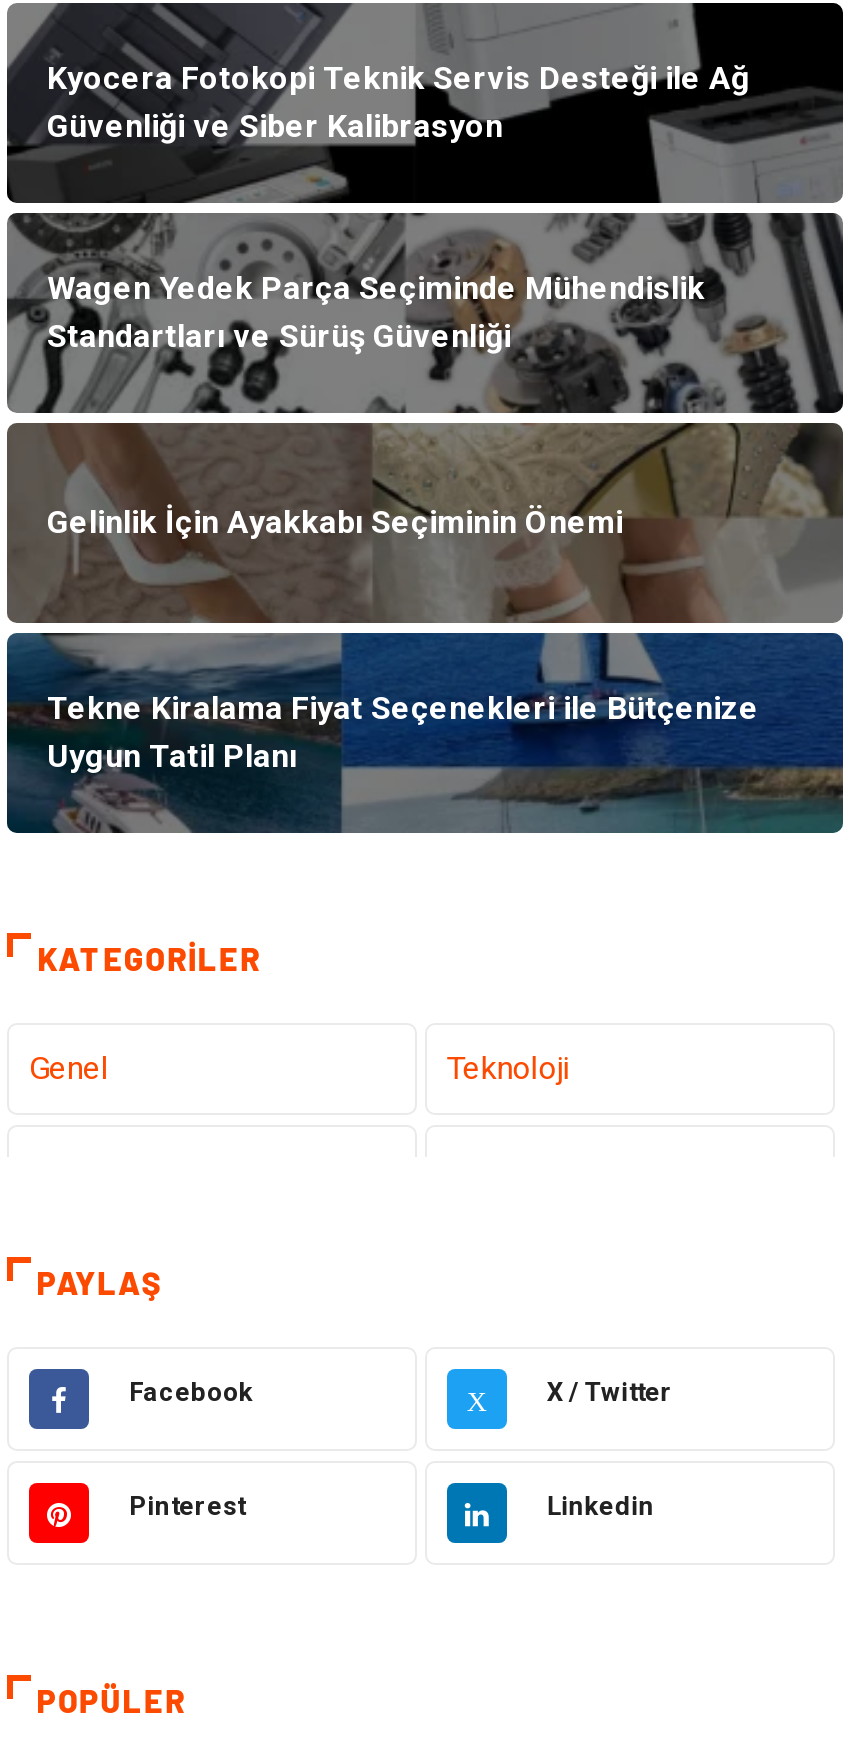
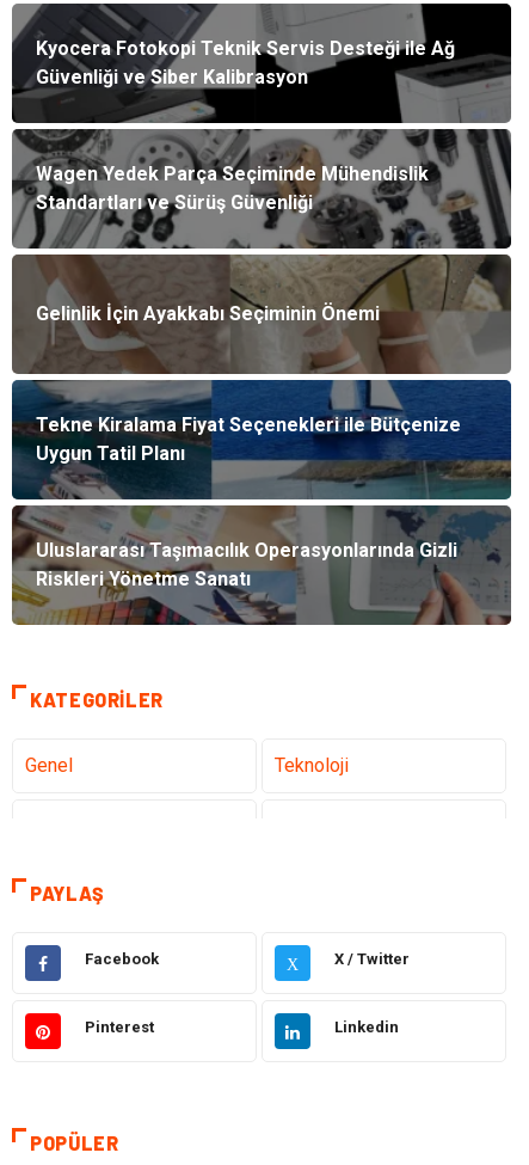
none -> [11,505,511,626] [image] | Uluslararası Taşımacılık Operasyonlarında Gizli | Riskleri Yönetme Sanatı

